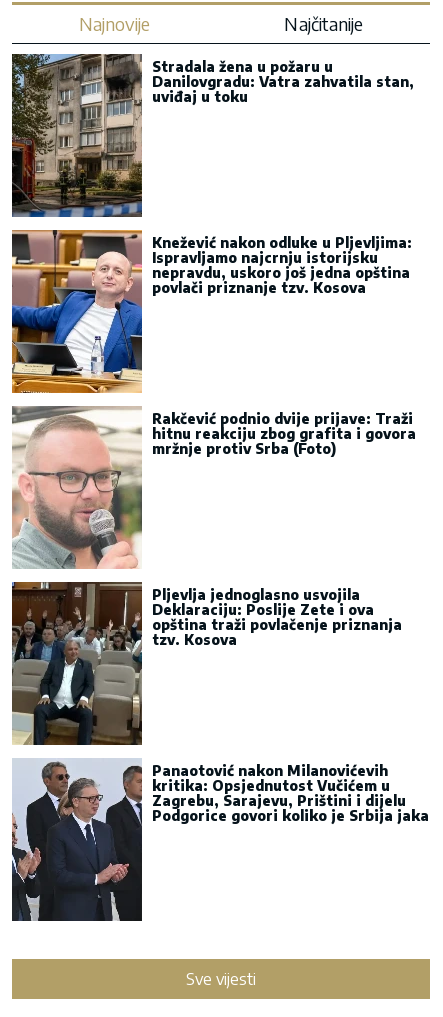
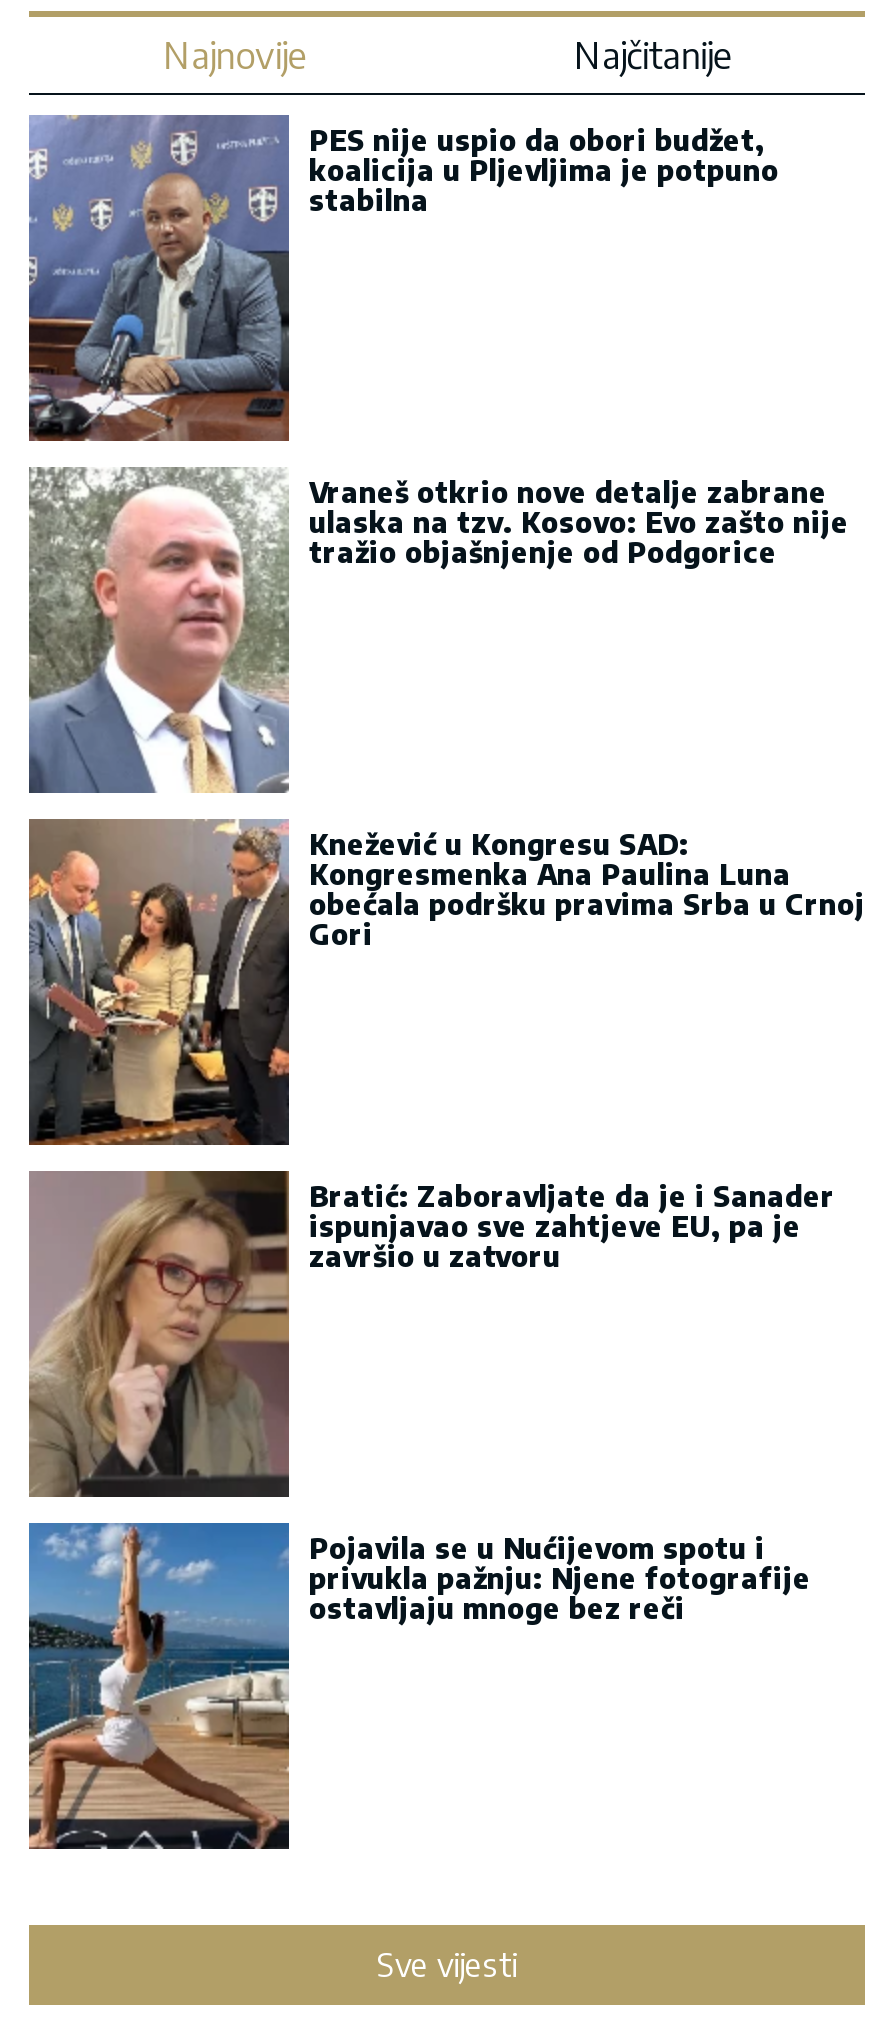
[11,53,414,218] [image] | Stradala žena u požaru u | Danilovgradu: Vatra zahvatila stan, | uviđaj u toku -> [27,113,779,443] [image] | PES nije uspio da obori budžet, | koalicija u Pljevljima je potpuno | stabilna
[11,229,412,394] [image] | Knežević nakon odluke u Pljevljima: | Ispravljamo najcrnju istorijsku | nepravdu, uskoro još jedna opština | povlači priznanje tzv. Kosova -> [27,465,849,795] [image] | Vraneš otkrio nove detalje zabrane | ulaska na tzv. Kosovo: Evo zašto nije | tražio objašnjenje od Podgorice
[11,406,416,570] [image] | Rakčević podnio dvije prijave: Traži | hitnu reakciju zbog grafita i govora | mržnje protiv Srba (Foto) -> [27,819,865,1147] [image] | Knežević u Kongresu SAD: | Kongresmenka Ana Paulina Luna | obećala podršku pravima Srba u Crnoj | Gori
[12,581,402,745] [image] | Pljevlja jednoglasno usvojila | Deklaraciju: Poslije Zete i ova | opština traži povlačenje priznanja | tzv. Kosova -> [29,1169,835,1499] [image] | Bratić: Zaboravljate da je i Sanader | ispunjavao sve zahtjeve EU, pa je | završio u zatvoru
[11,758,429,921] [image] | Panaotović nakon Milanovićevih | kritika: Opsjednutost Vučićem u | Zagrebu, Sarajevu, Prištini i dijelu | Podgorice govori koliko je Srbija jaka -> [27,1521,811,1851] [image] | Pojavila se u Nućijevom spotu i | privukla pažnju: Njene fotografije | ostavljaju mnoge bez reči

